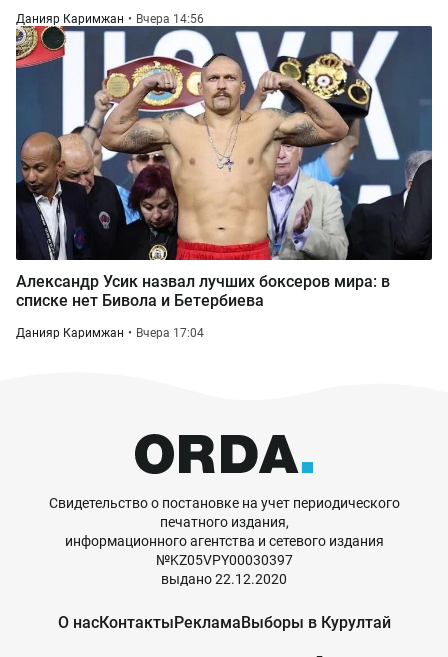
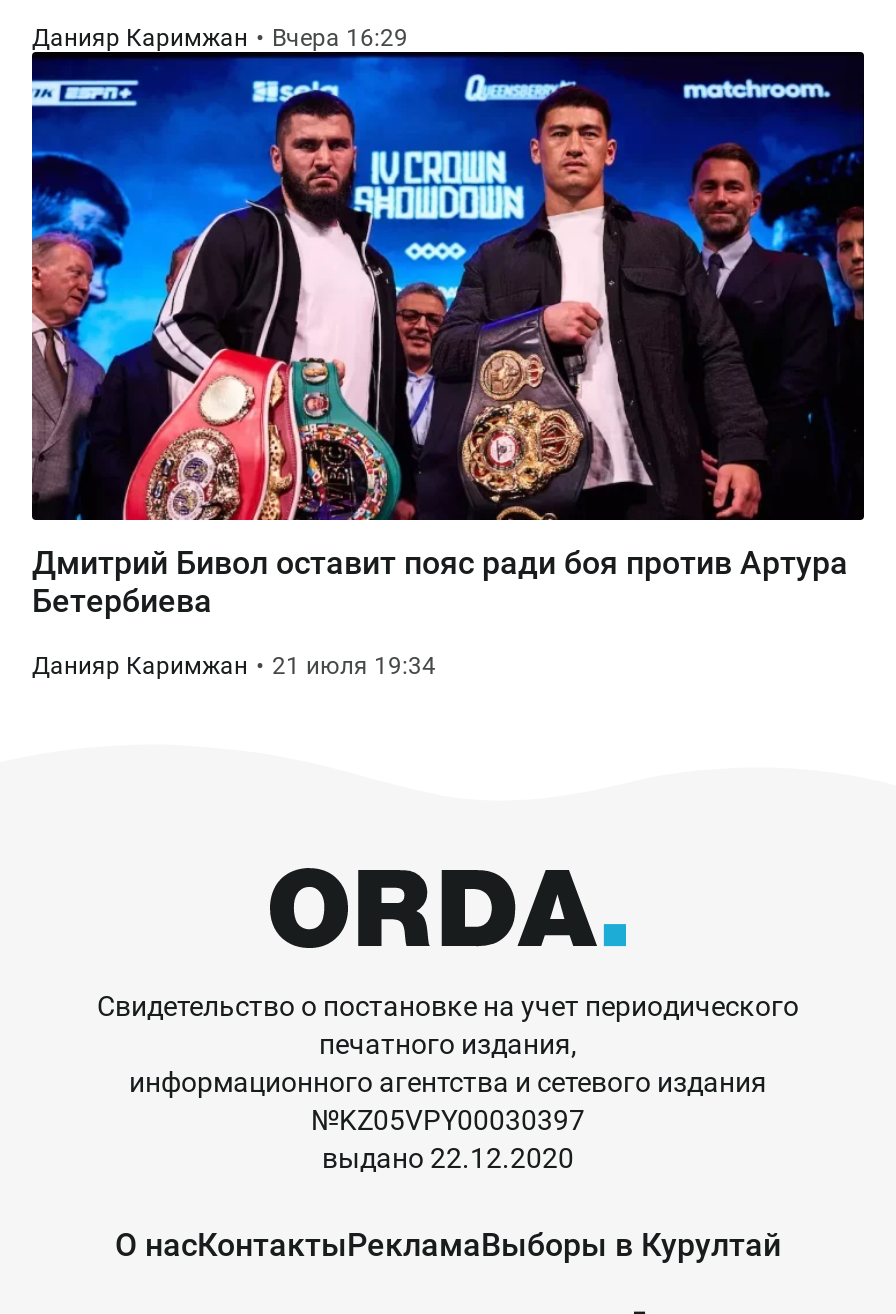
[16,12,204,26] Данияр Каримжан Вчера 14:56 -> [32,24,408,52] Данияр Каримжан Вчера 16:29
[15,26,433,310] [image] | Александр Усик назвал лучших боксеров мира: в | списке нет Бивола и Бетербиева -> [30,54,866,620] [image] | Дмитрий Бивол оставит пояс ради боя против Артура | Бетербиева
[16,326,204,340] Данияр Каримжан Вчера 17:04 -> [32,652,436,680] Данияр Каримжан 21 июля 19:34

